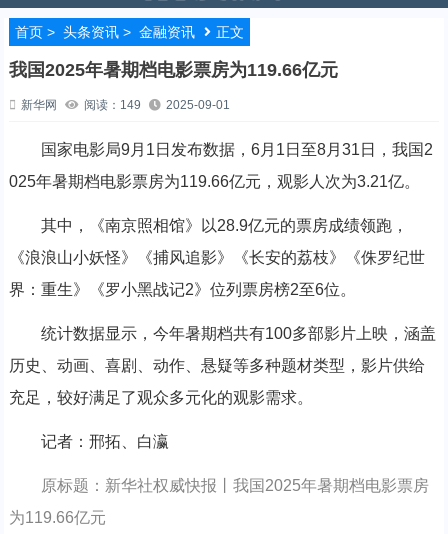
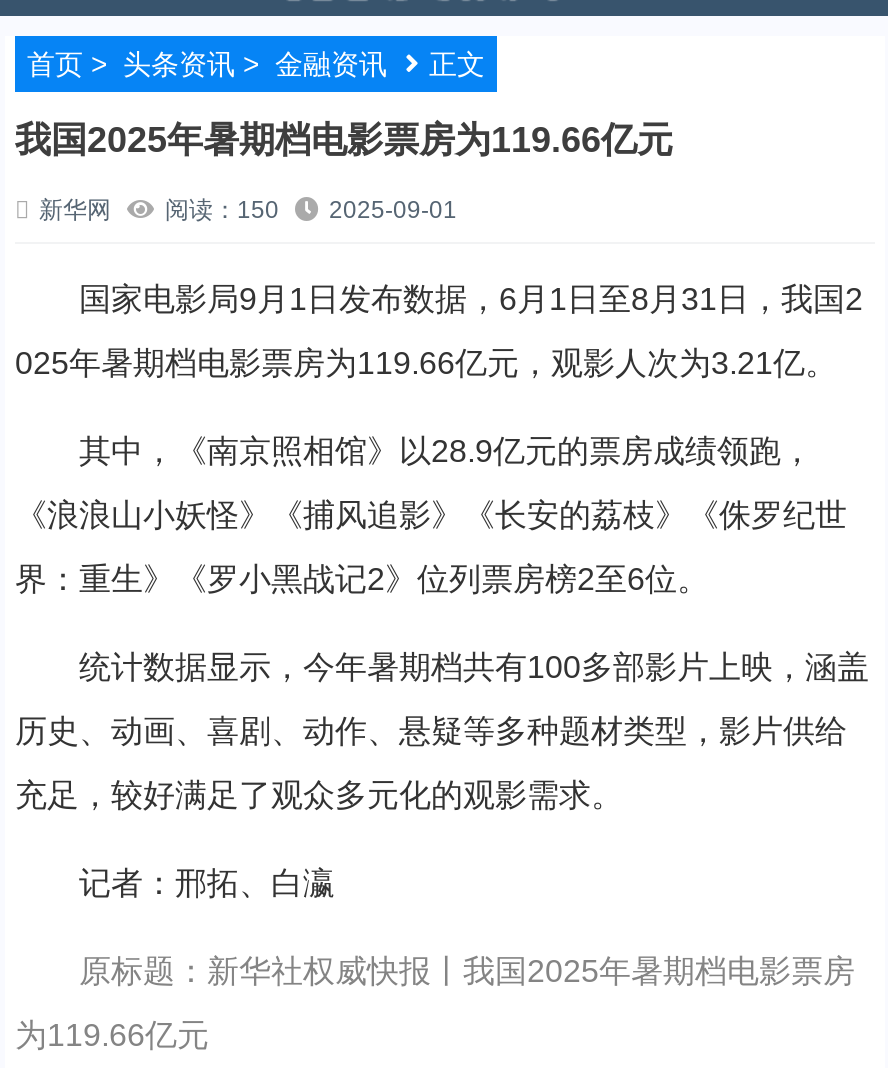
[21,98,230,112] 新华网 阅读：149 2025-09-01 -> [39,196,457,224] 新华网 阅读：150 2025-09-01

